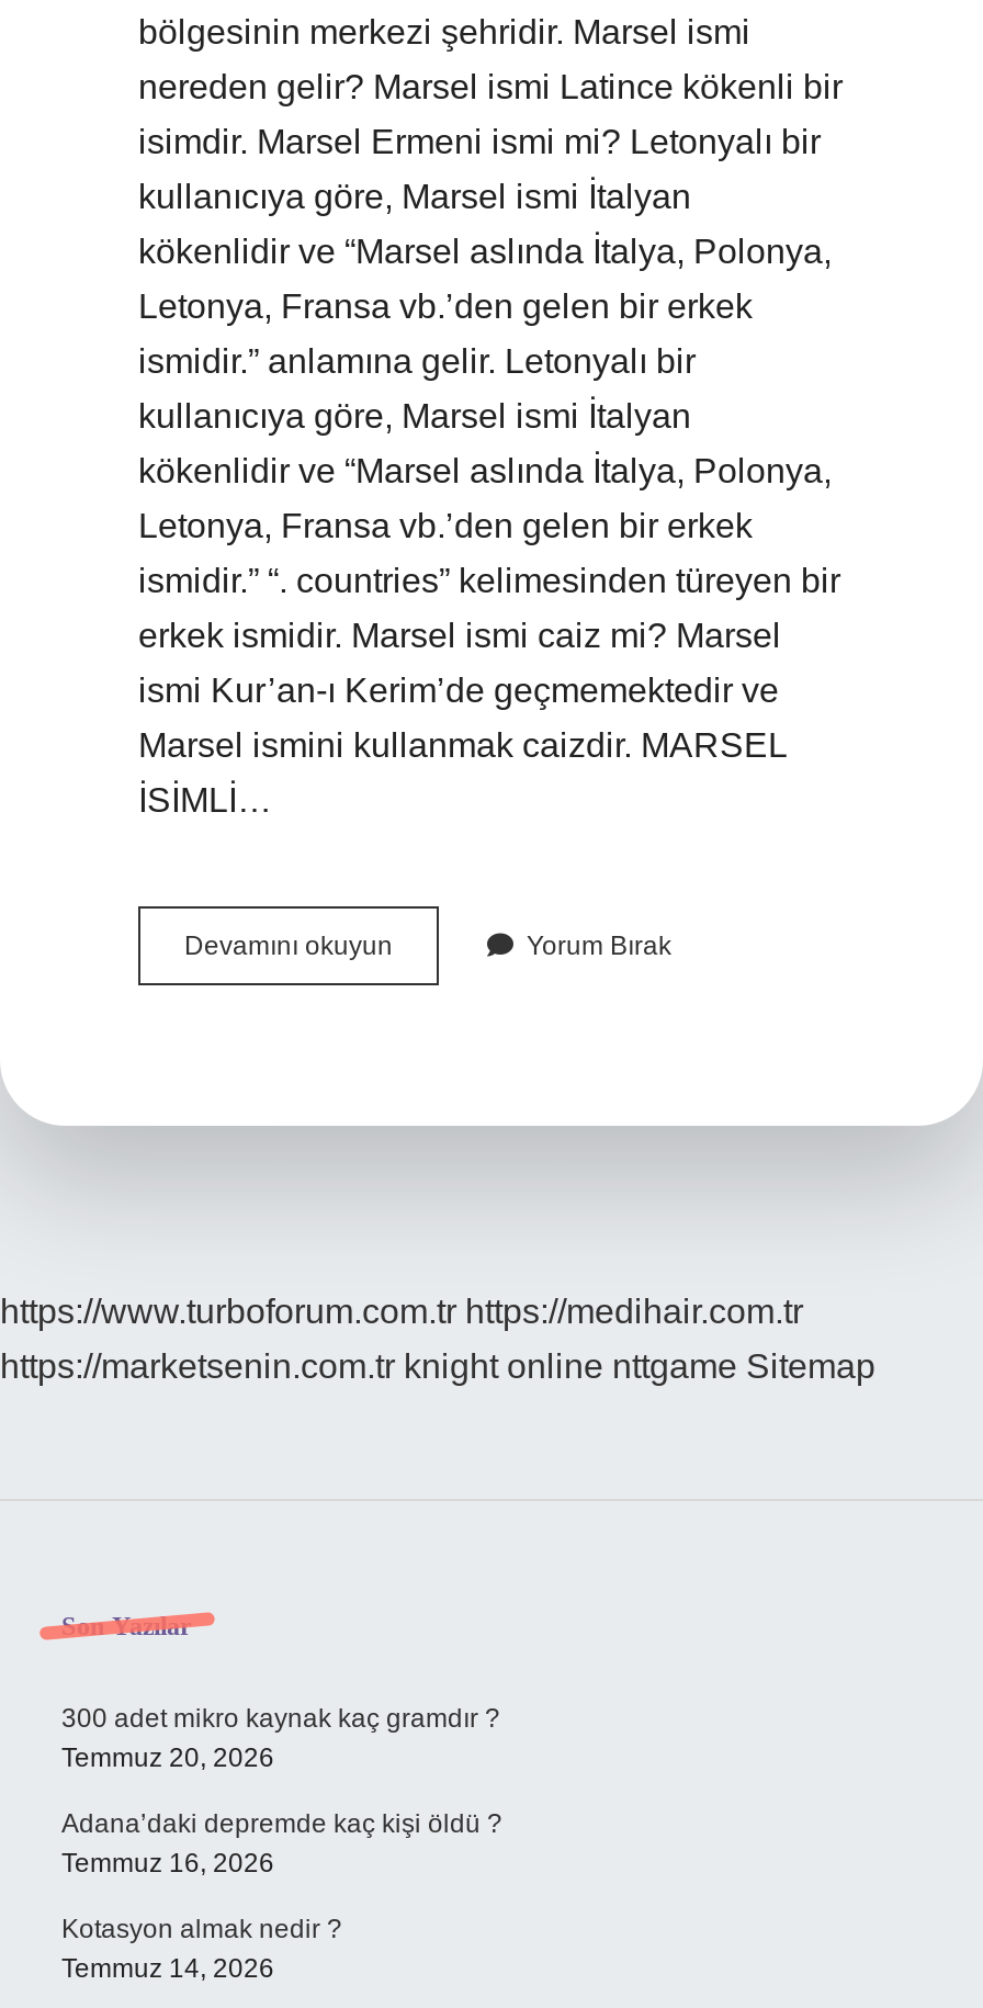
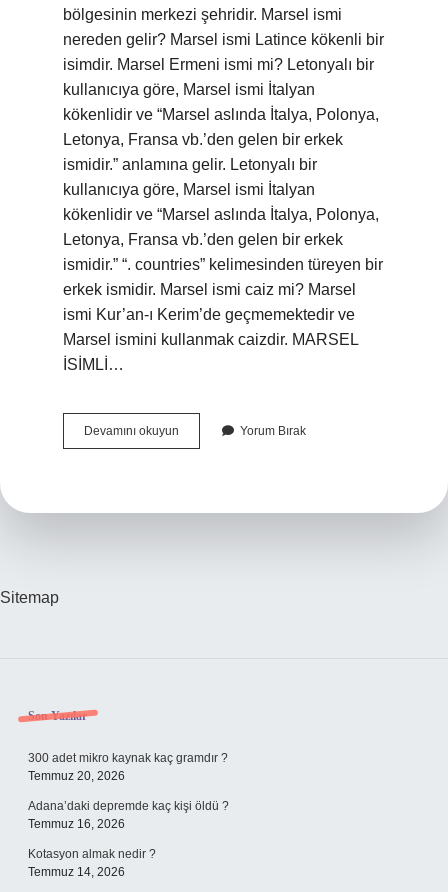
[0,1293,875,1385] https://www.turboforum.com.tr https://medihair.com.tr | https://marketsenin.com.tr knight online nttgame Sitemap -> [0,589,59,606] Sitemap

